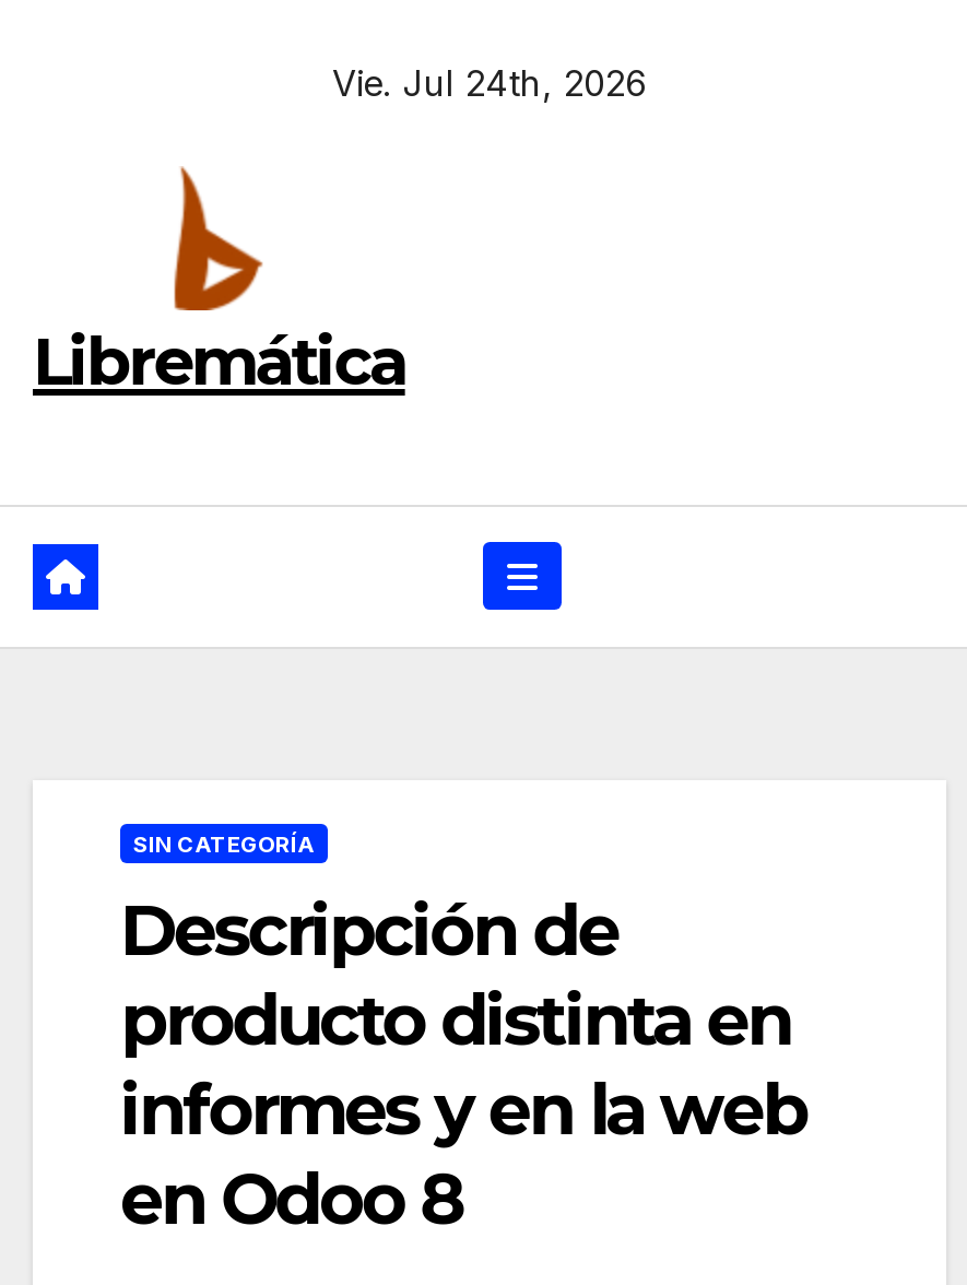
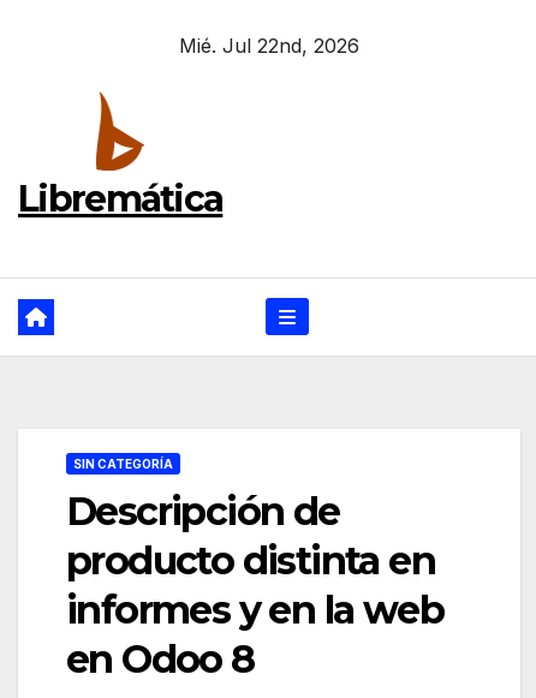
[332,61,647,105] Vie. Jul 24th, 2026 -> [179,34,359,58] Mié. Jul 22nd, 2026

